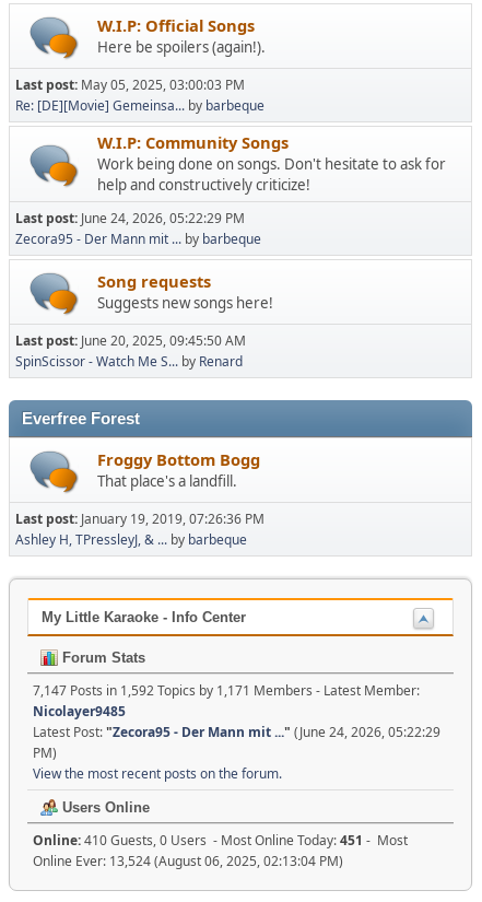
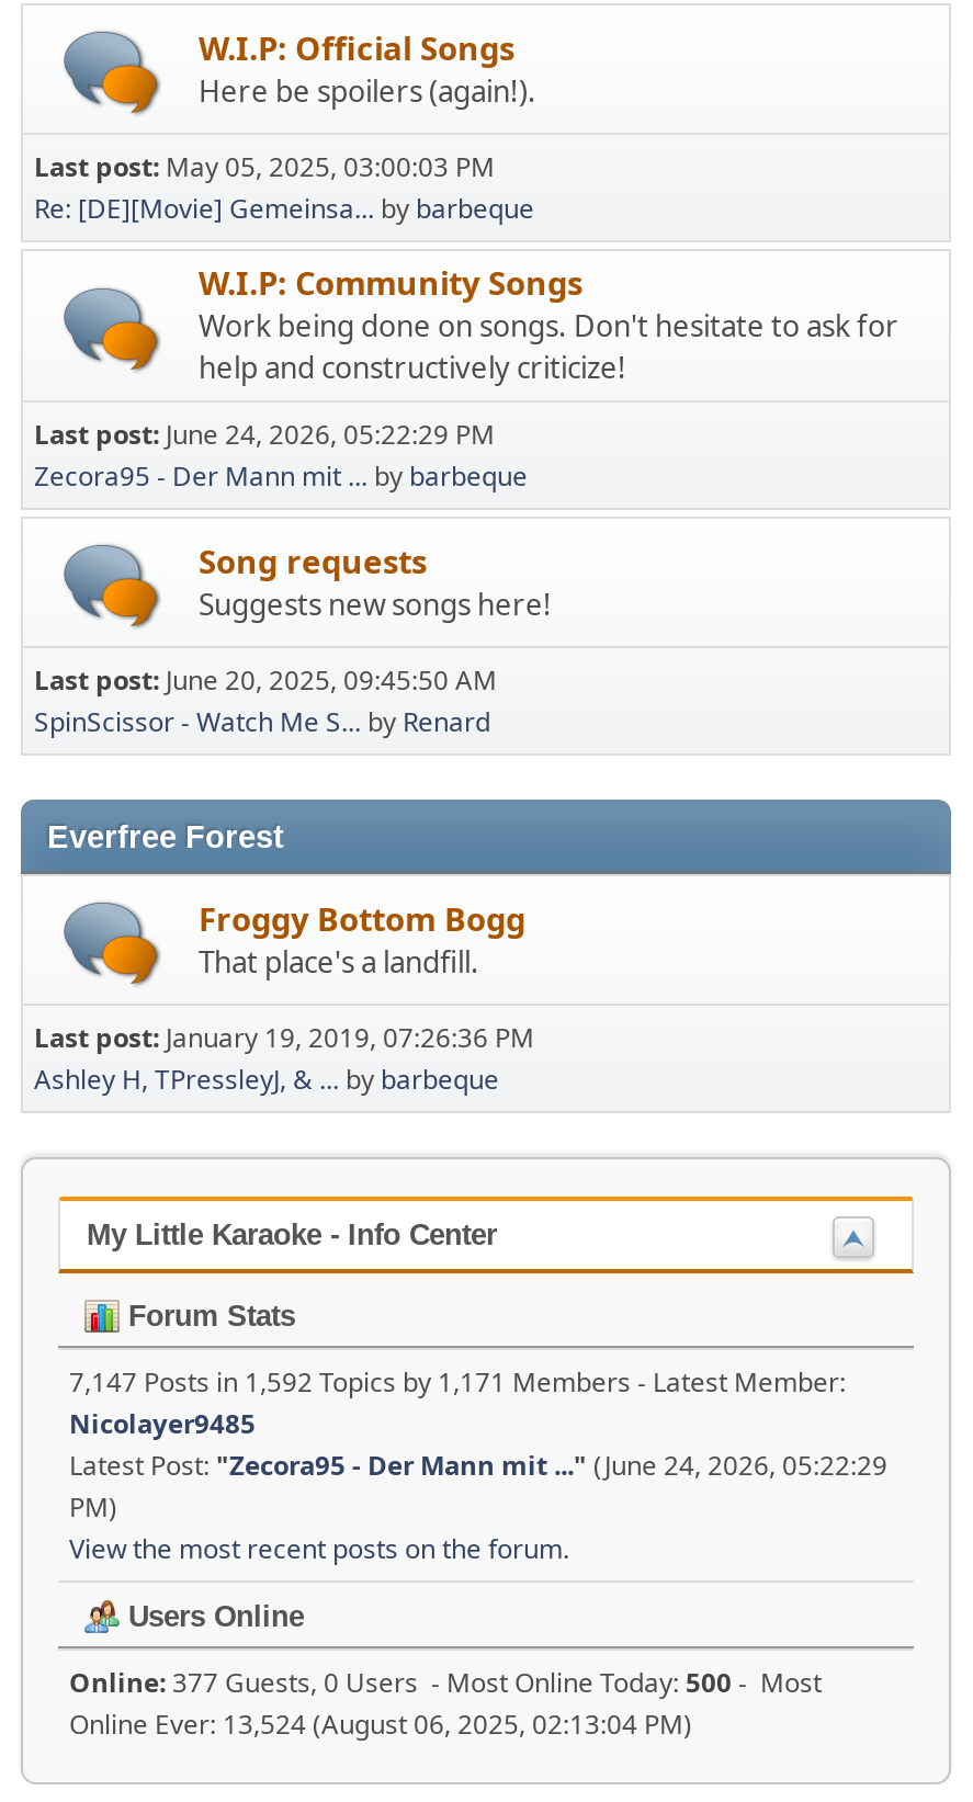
[33,831,408,850] Online: 410 Guests, 0 Users - Most Online Today: 451 - Most -> [69,1664,822,1701] Online: 377 Guests, 0 Users - Most Online Today: 500 - Most

